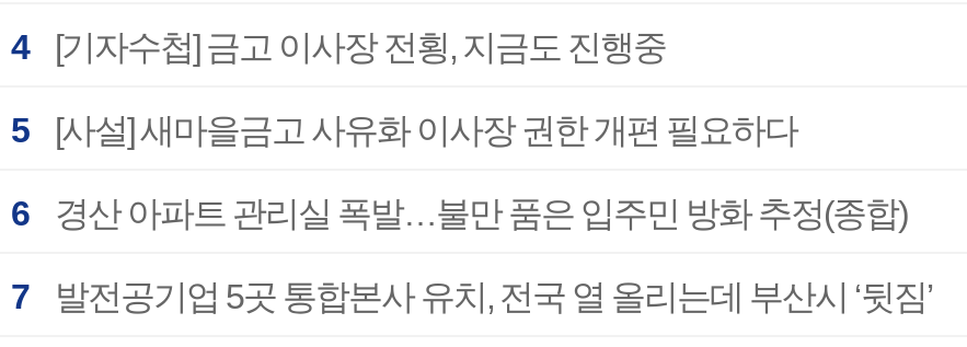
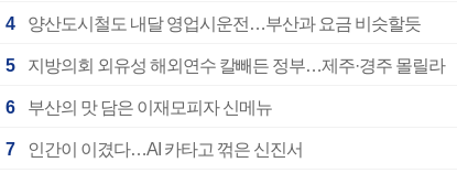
[55,28,666,66] [기자수첩] 금고 이사장 전횡, 지금도 진행중 -> [28,14,421,33] 양산도시철도 내달 영업시운전…부산과 요금 비슷할듯
[55,112,797,149] [사설] 새마을금고 사유화 이사장 권한 개편 필요하다 -> [28,56,445,75] 지방의회 외유성 해외연수 칼빼든 정부…제주·경주 몰릴라
[55,195,907,232] 경산 아파트 관리실 폭발…불만 품은 입주민 방화 추정(종합) -> [28,98,272,117] 부산의 맛 담은 이재모피자 신메뉴
[55,278,933,315] 발전공기업 5곳 통합본사 유치, 전국 열 올리는데 부산시 ‘뒷짐’ -> [28,140,303,159] 인간이 이겼다…AI 카타고 꺾은 신진서

